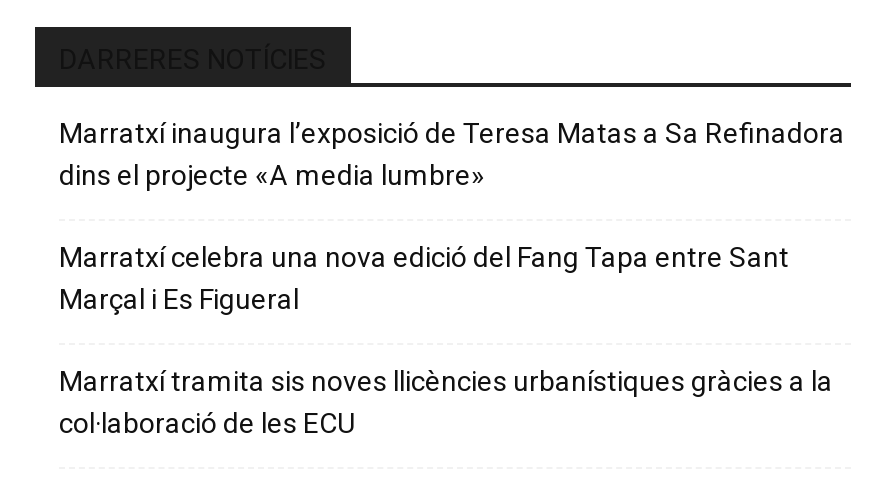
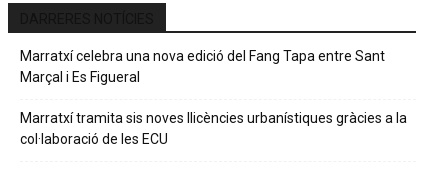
[59,117,845,191] Marratxí inaugura l’exposició de Teresa Matas a Sa Refinadora | dins el projecte «A media lumbre» -> none

